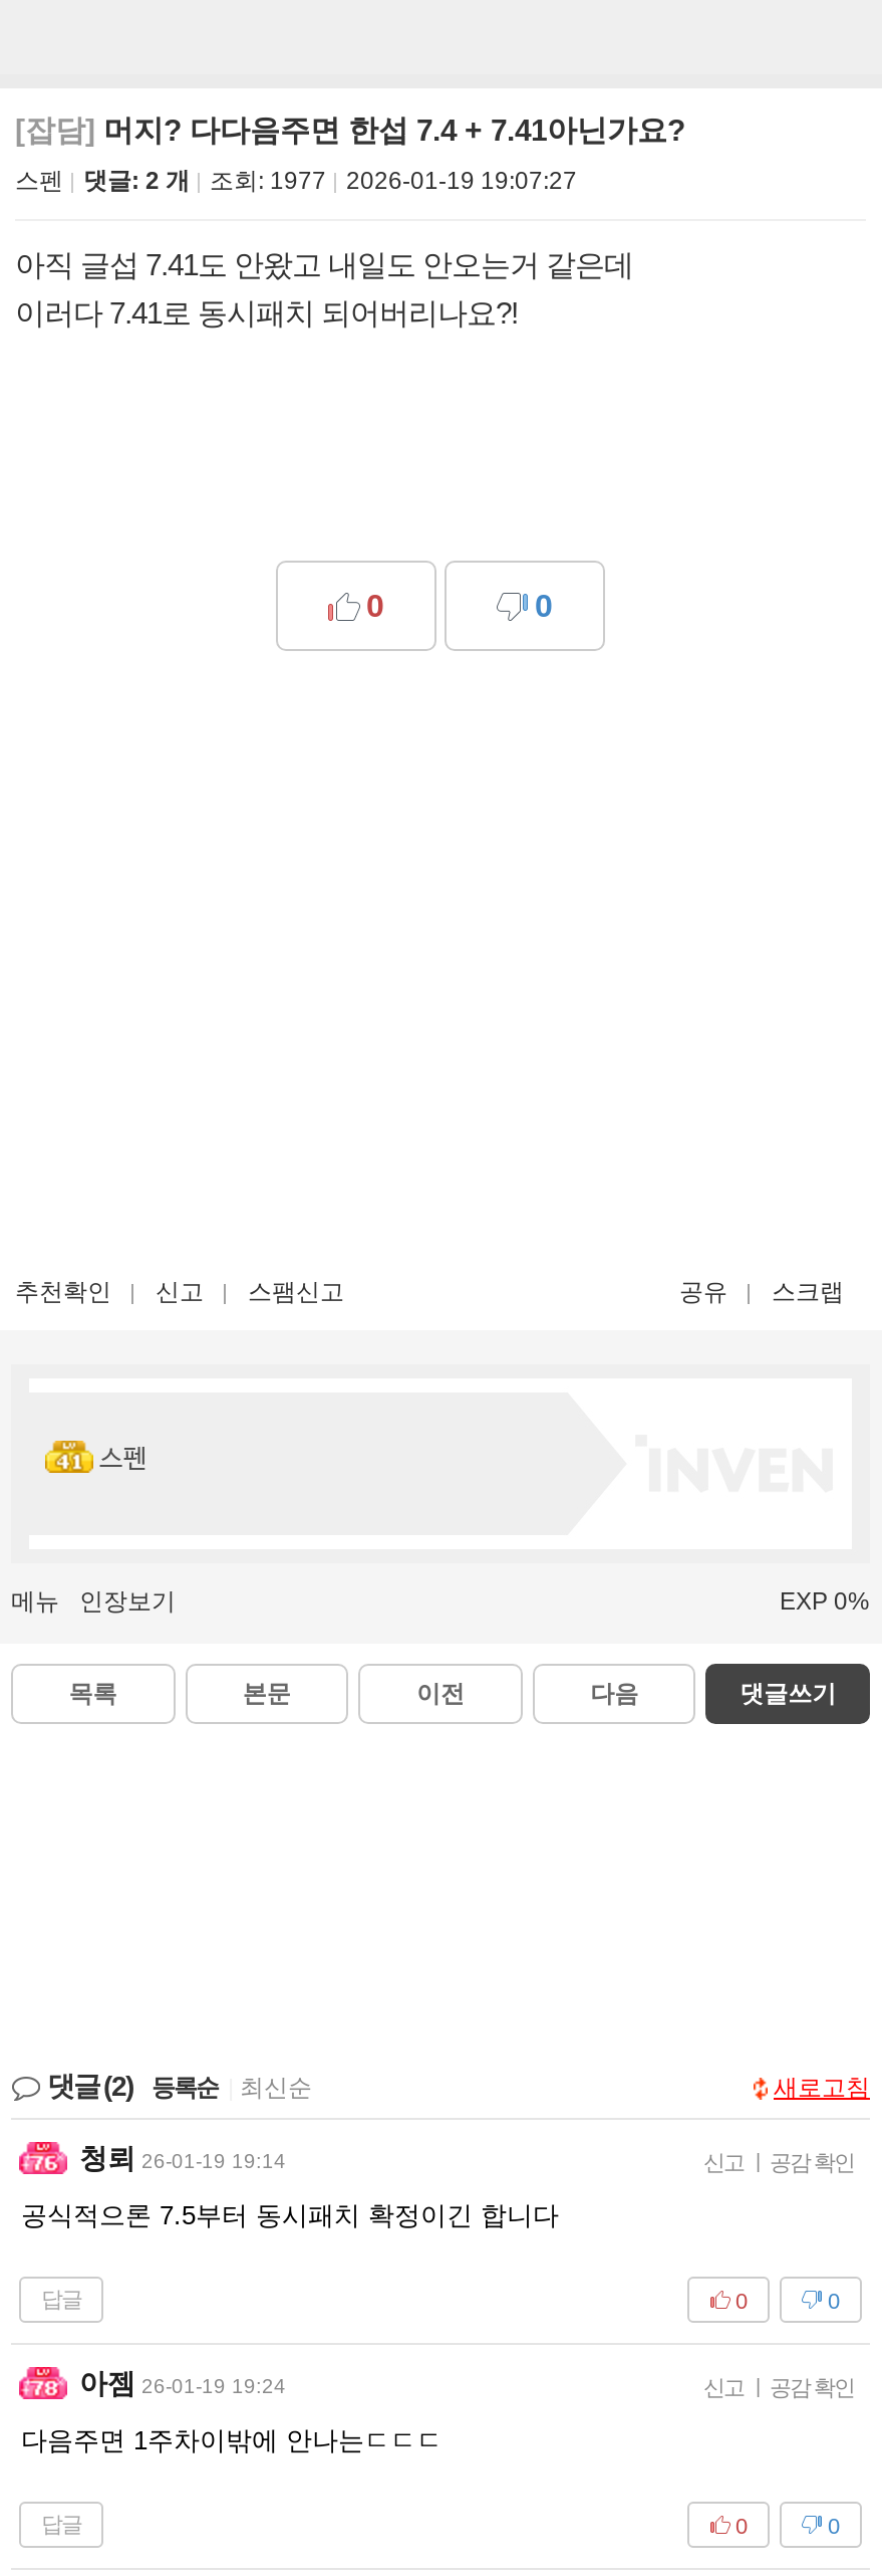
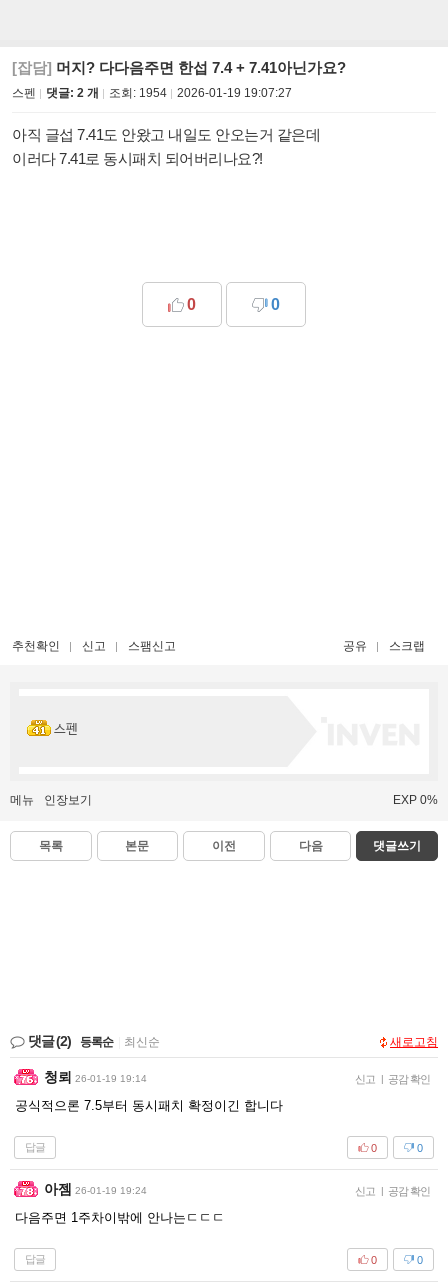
[15,167,577,195] 스펜 댓글: 2 개 조회: 1977 2026-01-19 19:07:27 -> [12,86,292,100] 스펜 댓글: 2 개 조회: 1954 2026-01-19 19:07:27

